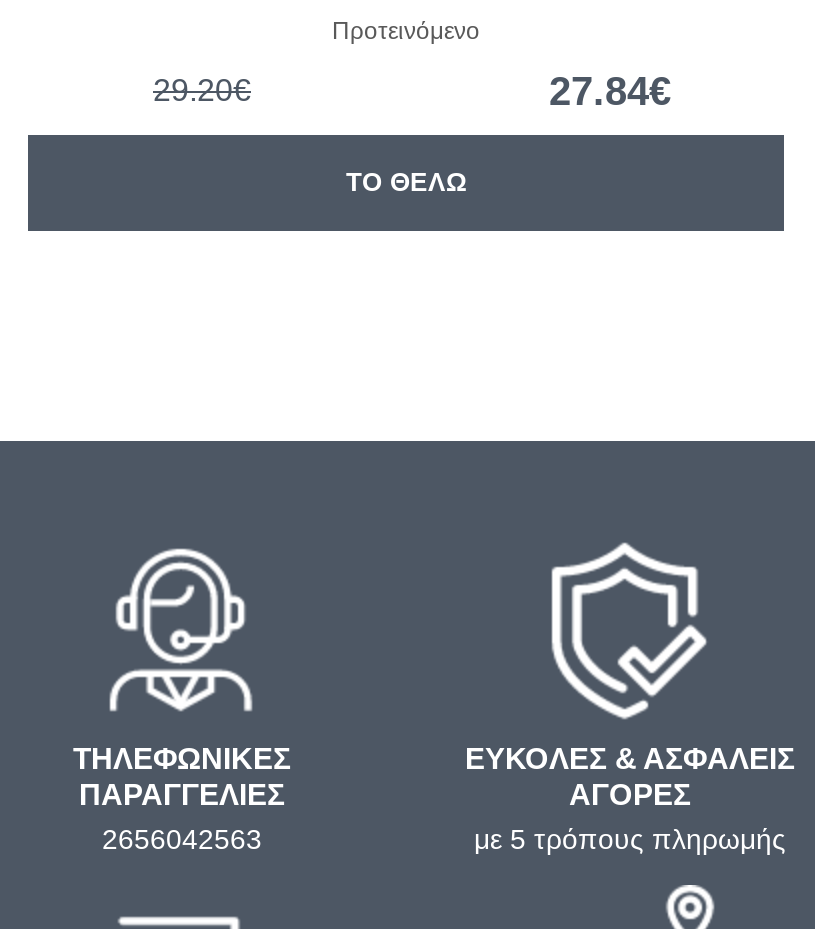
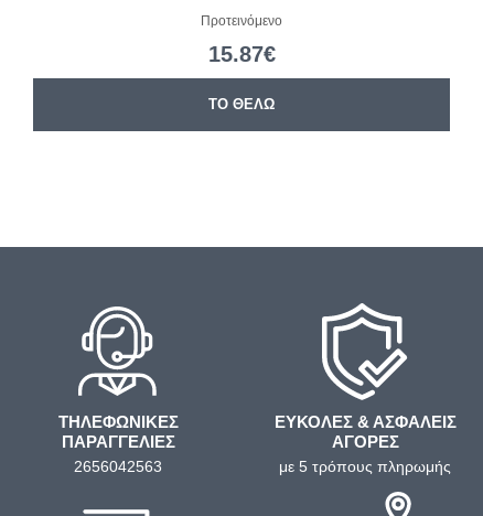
[153,69,671,113] 29.20€ | 27.84€ -> [208,42,275,66] 15.87€

